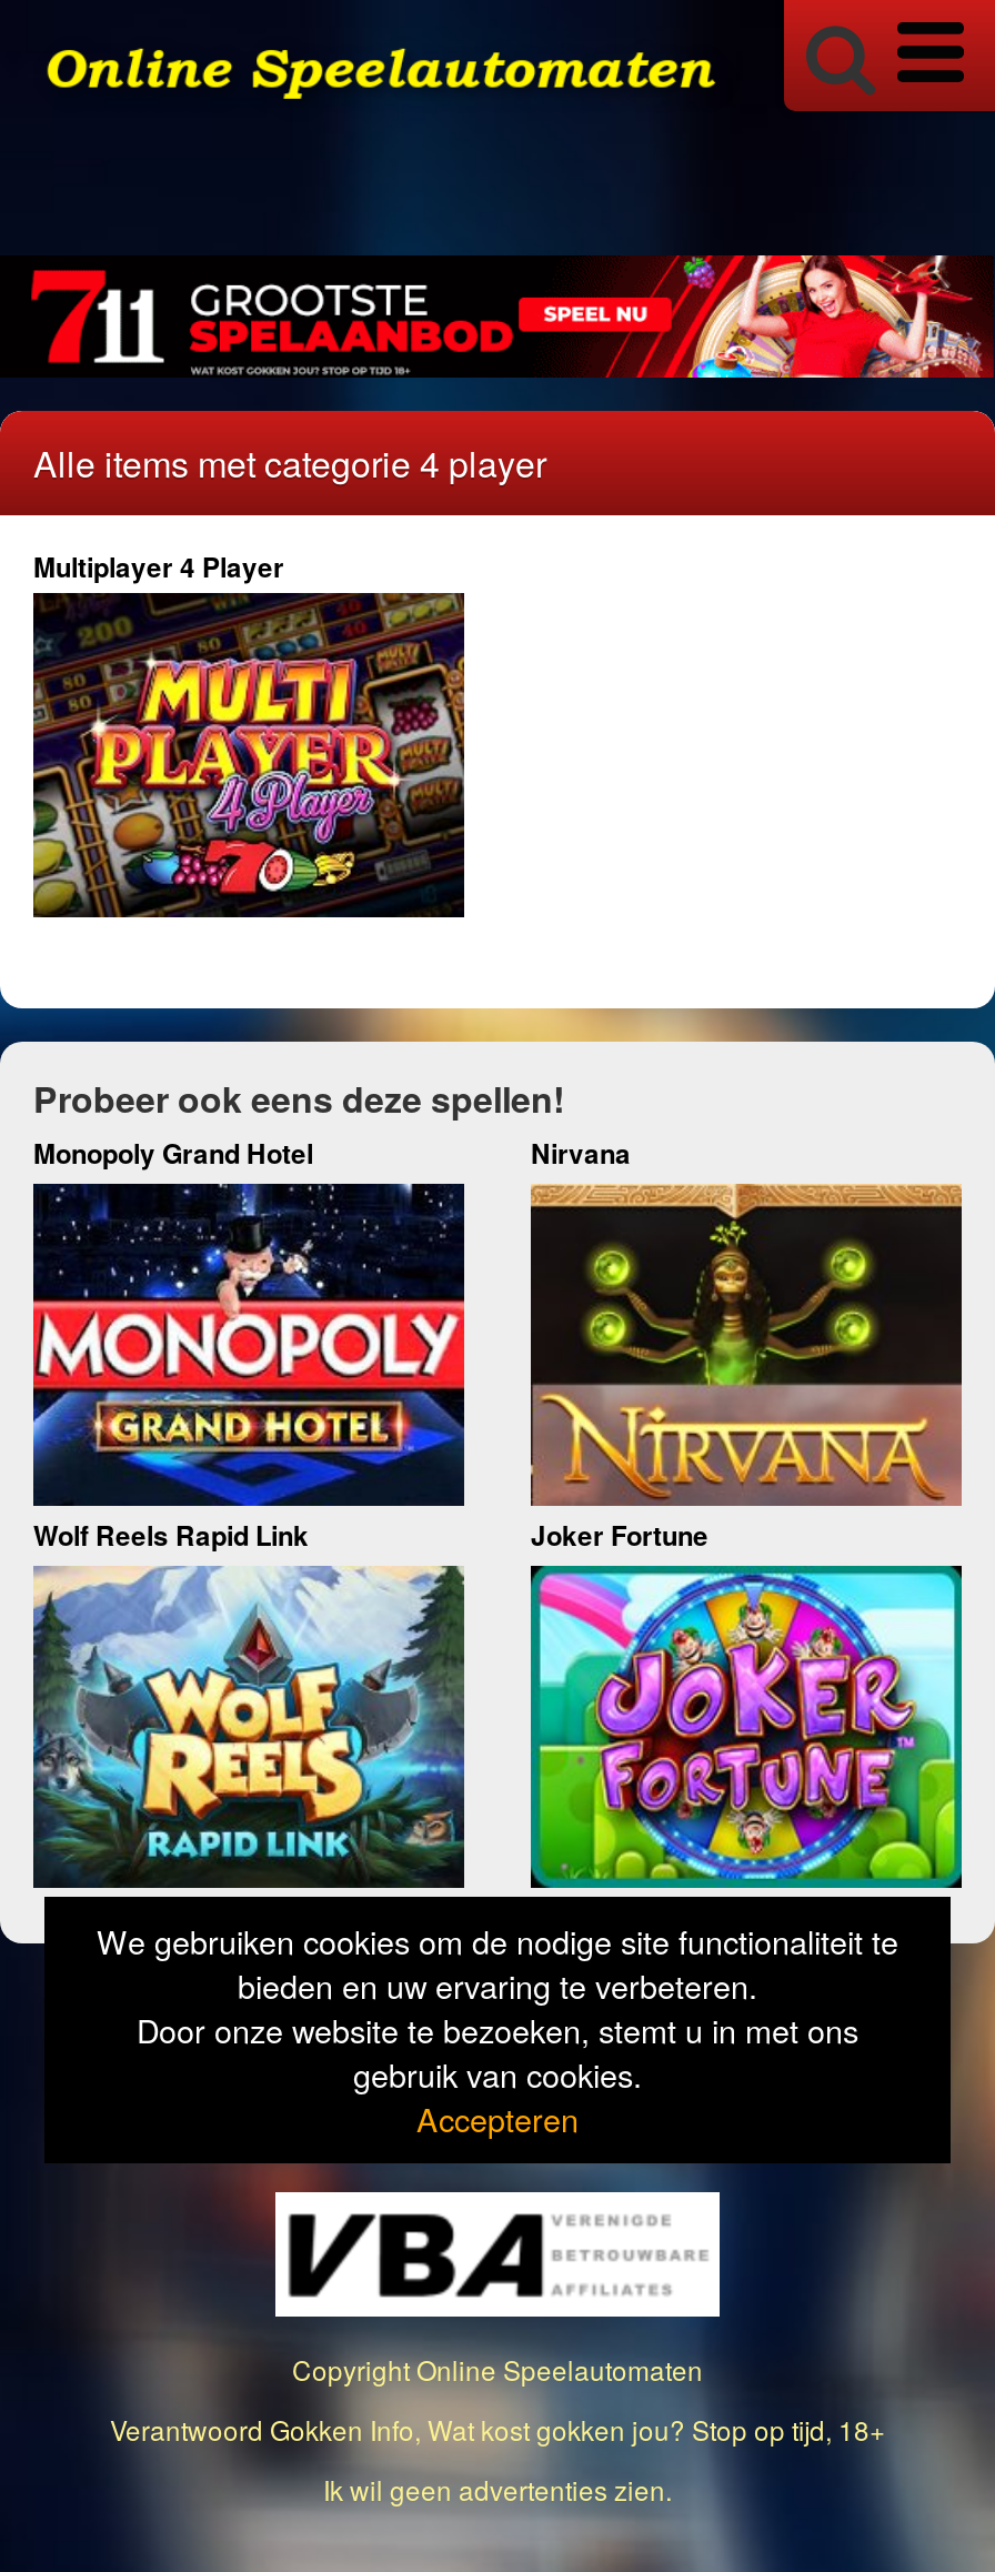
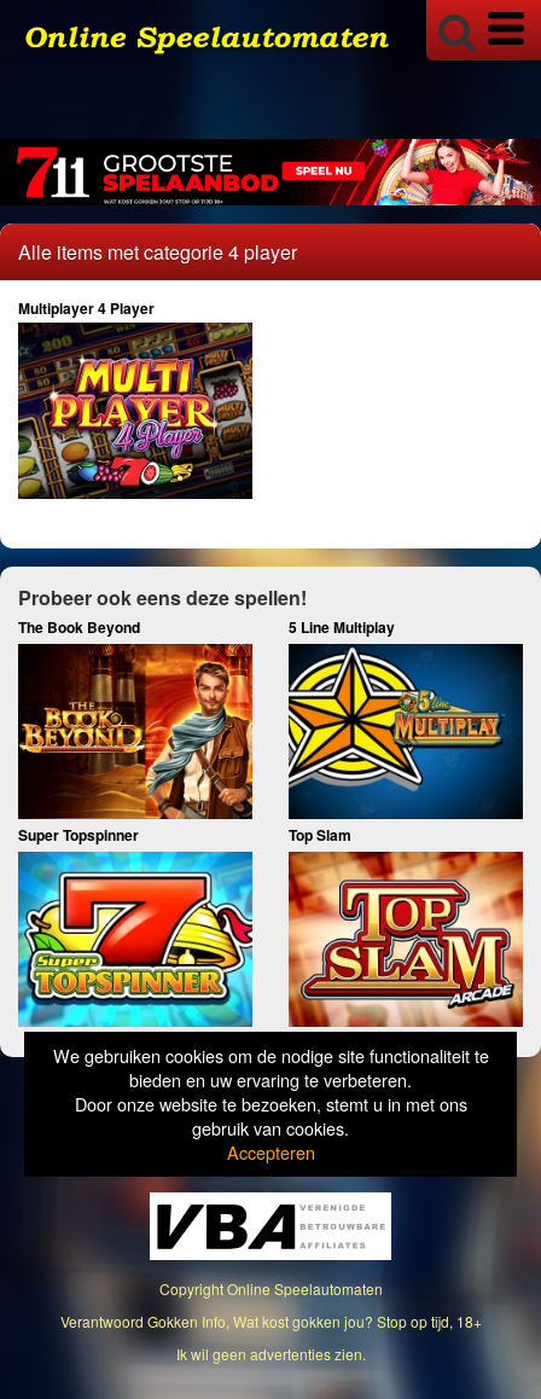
[33,1132,631,1172] Monopoly Grand Hotel | Nirvana -> [18,616,395,637] The Book Beyond | 5 Line Multiplay
[31,1182,708,1555] [image] | Wolf Reels Rapid Link | Joker Fortune -> [17,643,351,846] [image] | Super Topspinner | Top Slam
[529,1184,964,1508] [image] -> [287,643,524,820] [image]
[31,1564,466,1890] [image] -> [17,851,254,1028] [image]
[529,1564,964,1890] [image] -> [287,851,524,1028] [image]

